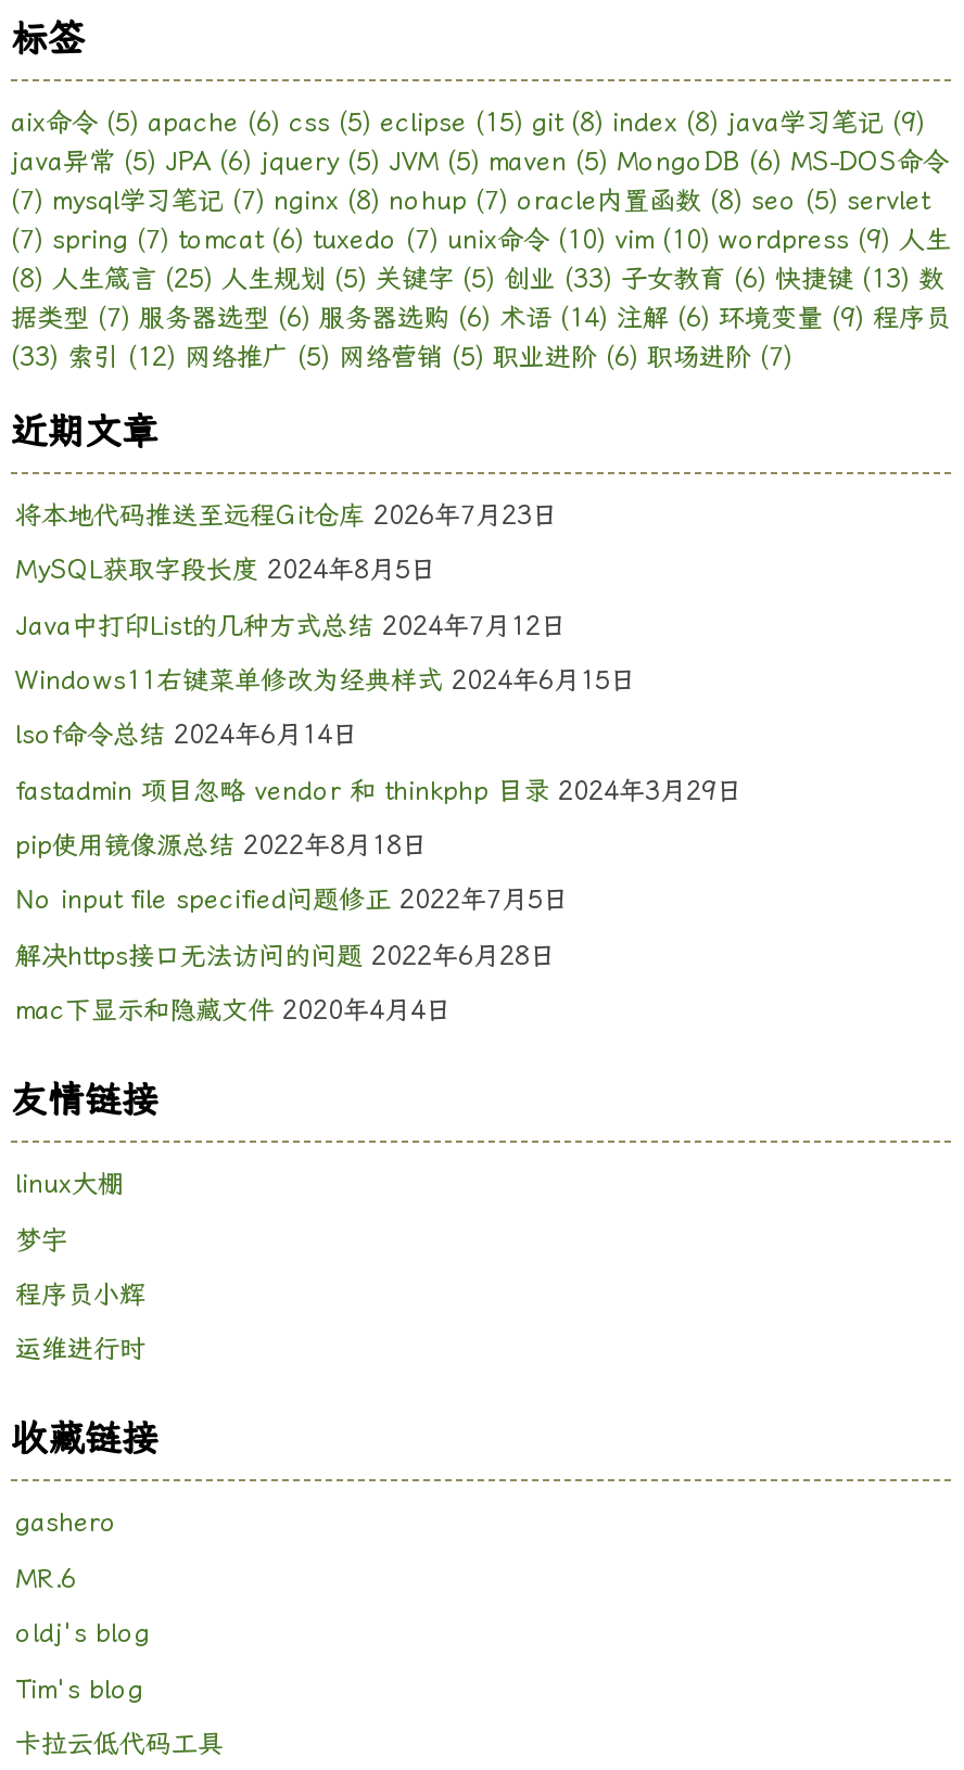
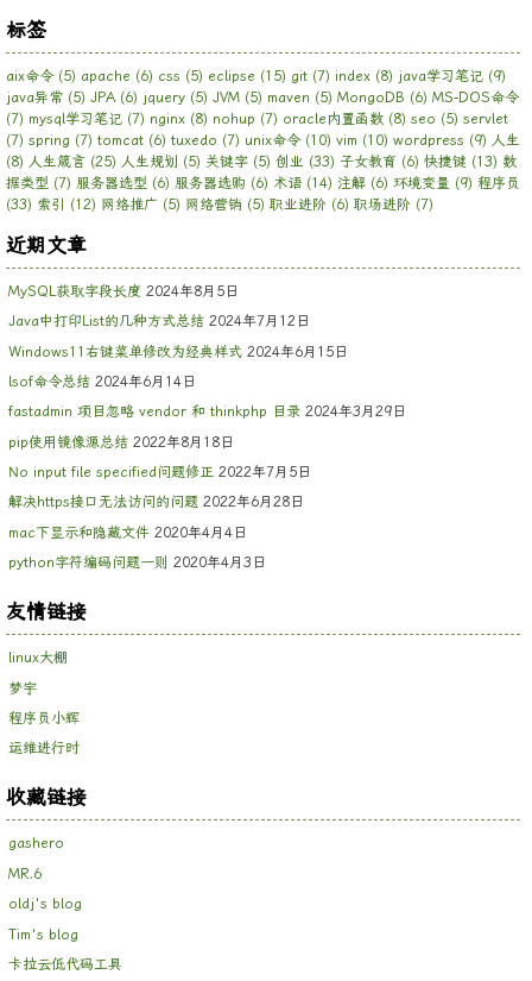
[11,108,925,138] aix命令(5) apache (6) css (5) eclipse (15) git (8) index (8) java学习笔记(9) -> [6,68,506,85] aix命令(5) apache (6) css (5) eclipse (15) git (7) index (8) java学习笔记(9)
[15,500,558,530] 将本地代码推送至远程Git仓库 2026年7月23日 -> none
moved [15,555,743,1026] -> [8,283,406,541]: MySQL获取字段长度 2024年8月5日 | Java中打印List的几种方式总结 2024年7月12日 | Windows11右键菜单修改为经典样式 2024年6月15日 | ... | 解决https接口无法访问的问题 2022年6月28日 | mac下显示和隐藏文件 2020年4月4日
none -> [8,554,266,571] python字符编码问题一则 2020年4月3日

